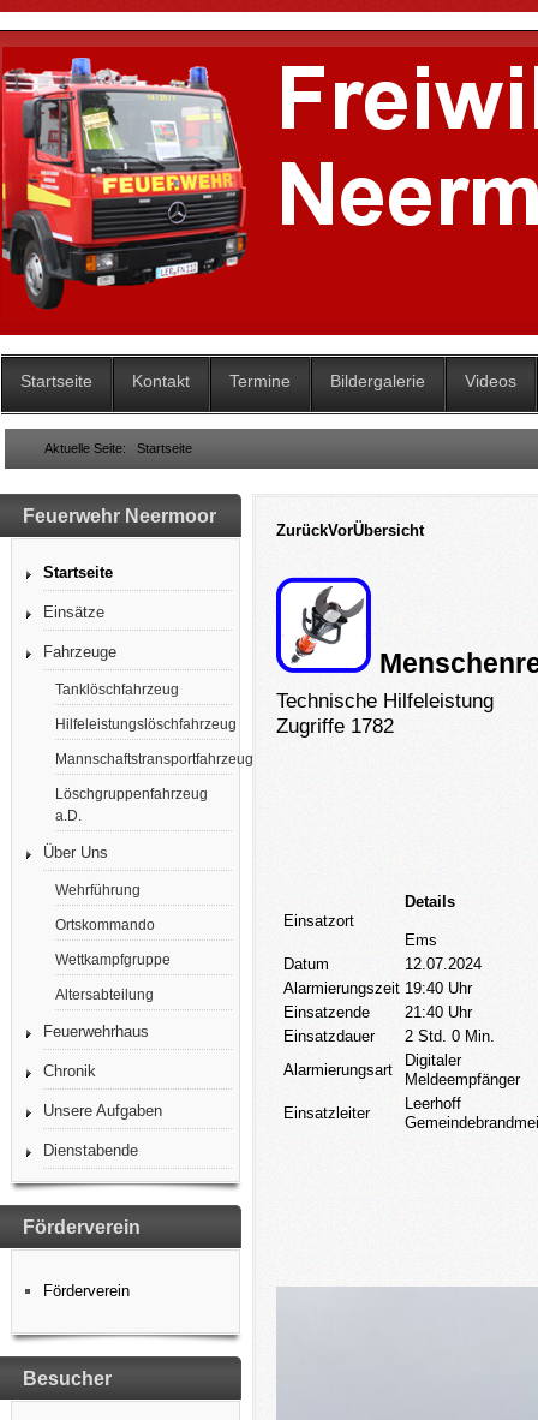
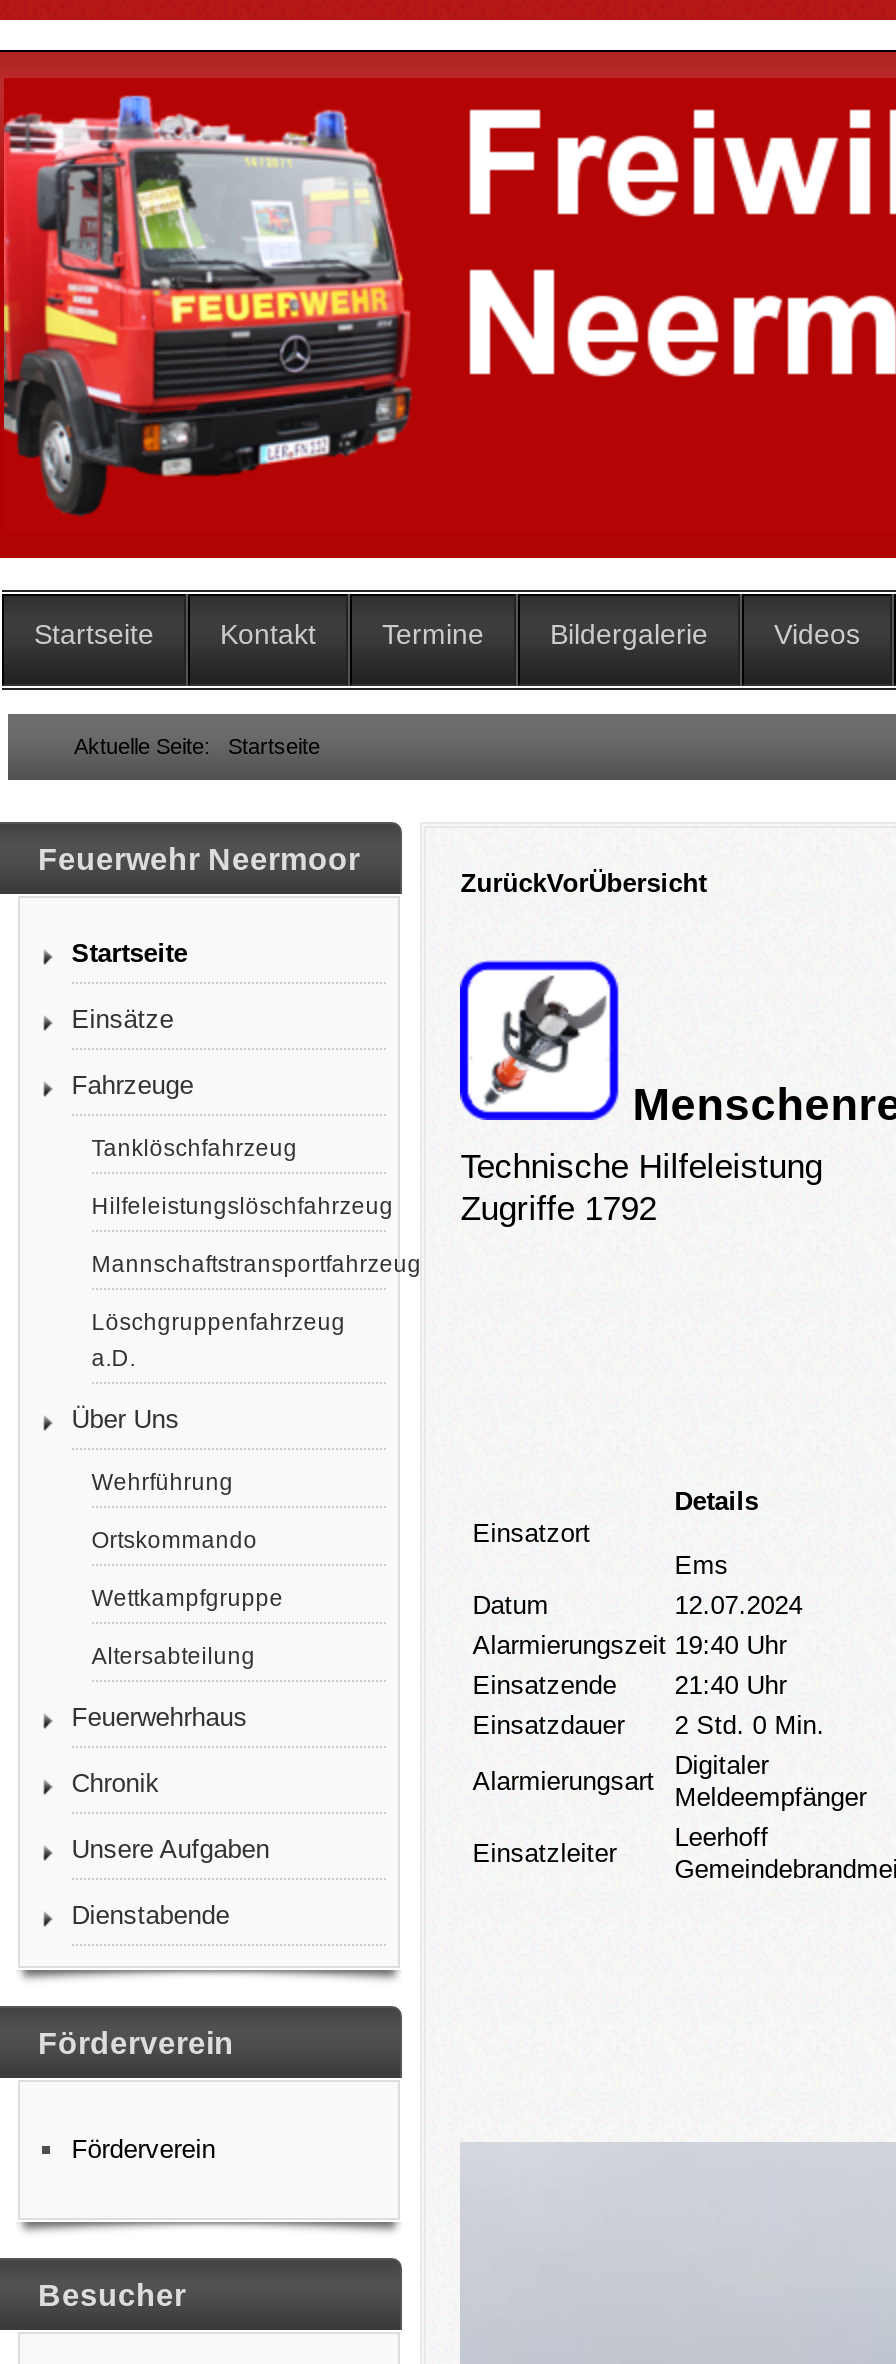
[276,715,394,738] Zugriffe 1782 -> [460,1190,656,1228] Zugriffe 1792

